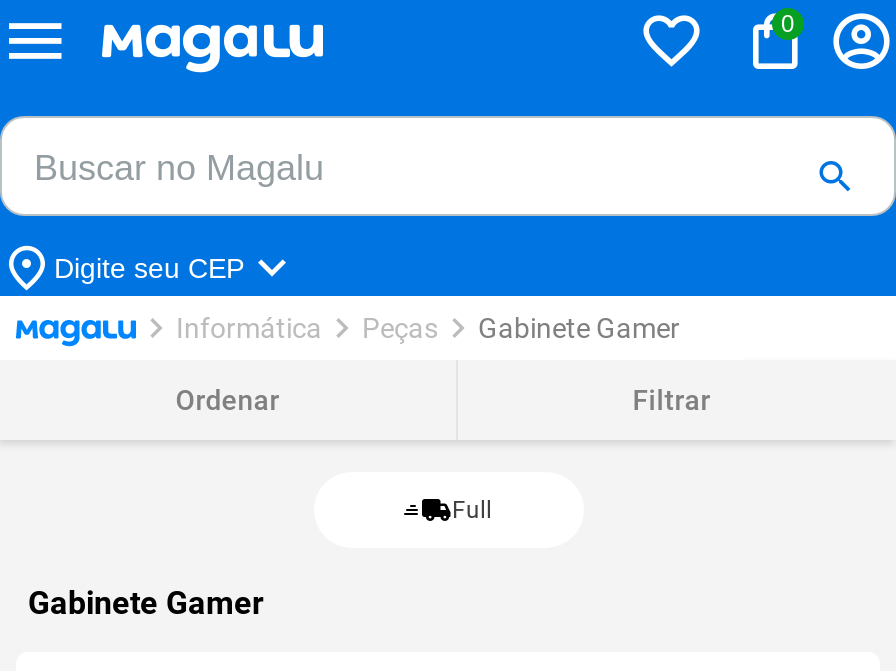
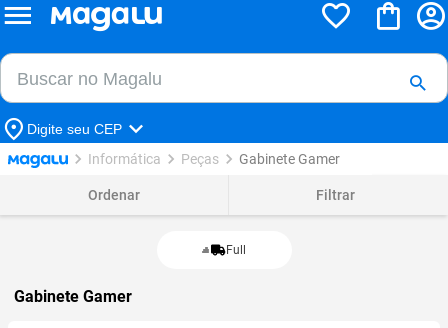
[781,10,795,38] 0 -> none

